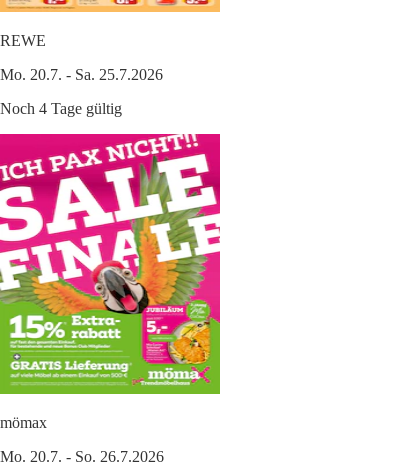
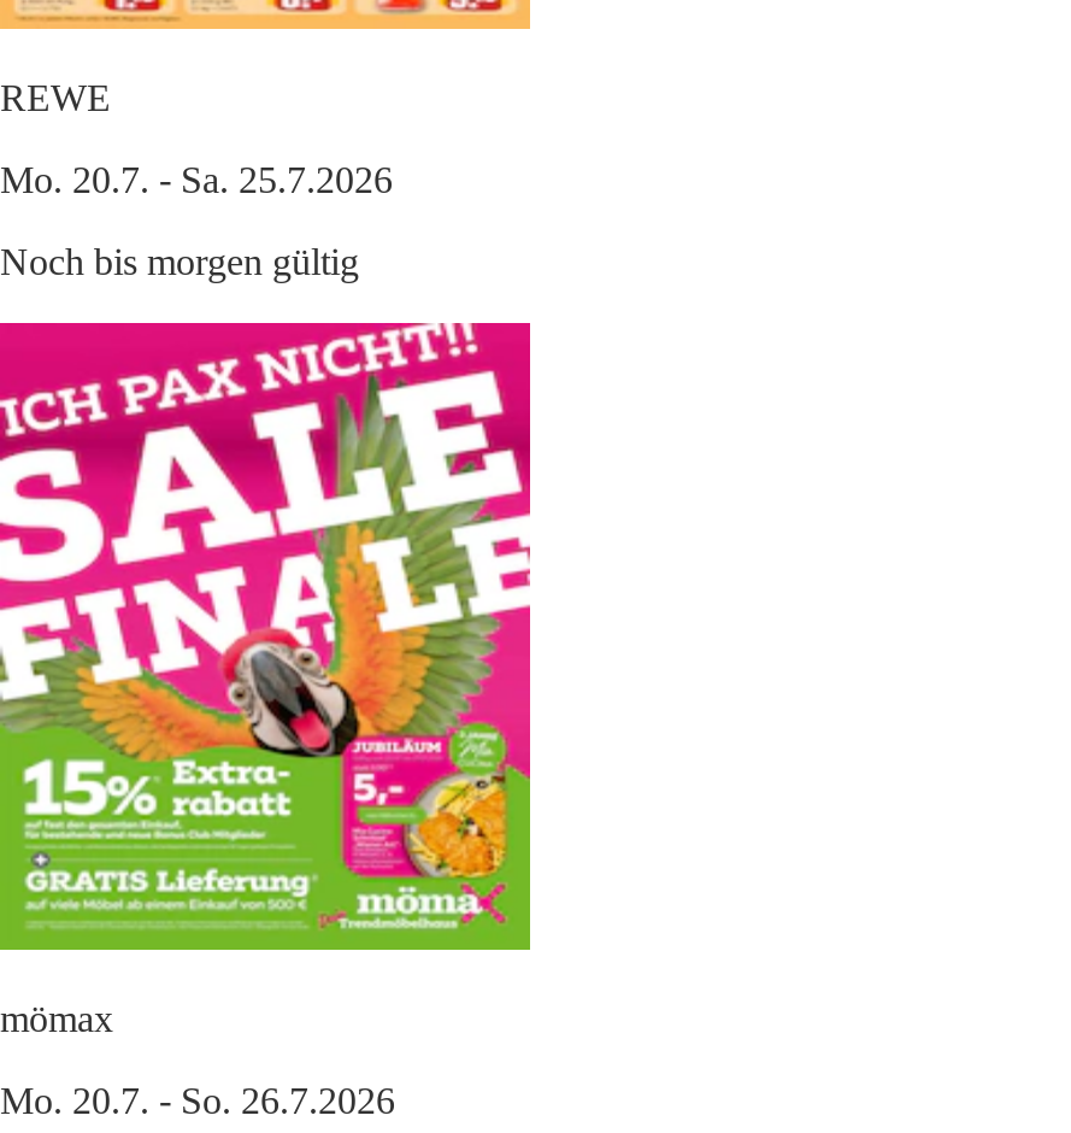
[0,100,122,117] Noch 4 Tage gültig -> [0,241,359,282] Noch bis morgen gültig

